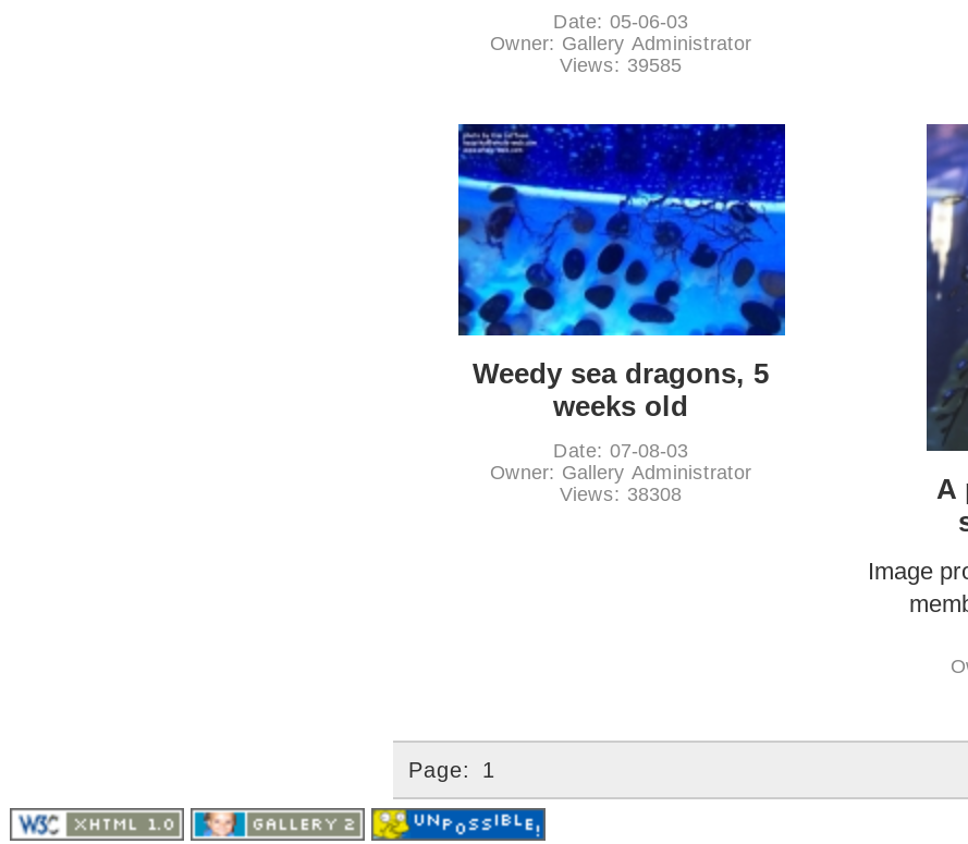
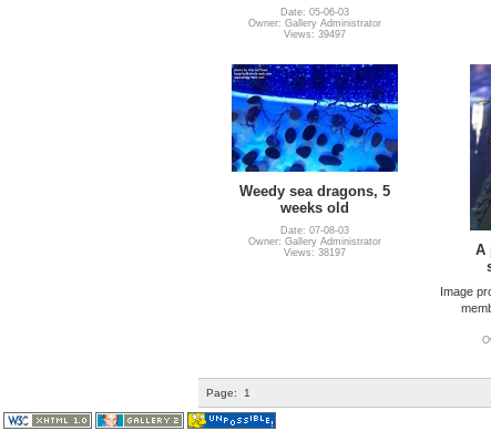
[560,54,682,76] Views: 39585 -> [283,28,345,40] Views: 39497
[560,483,682,505] Views: 38308 -> [283,247,345,258] Views: 38197

